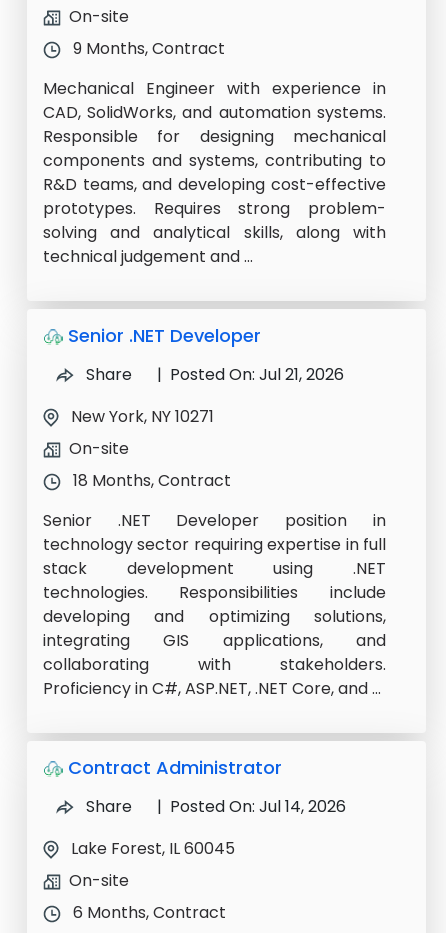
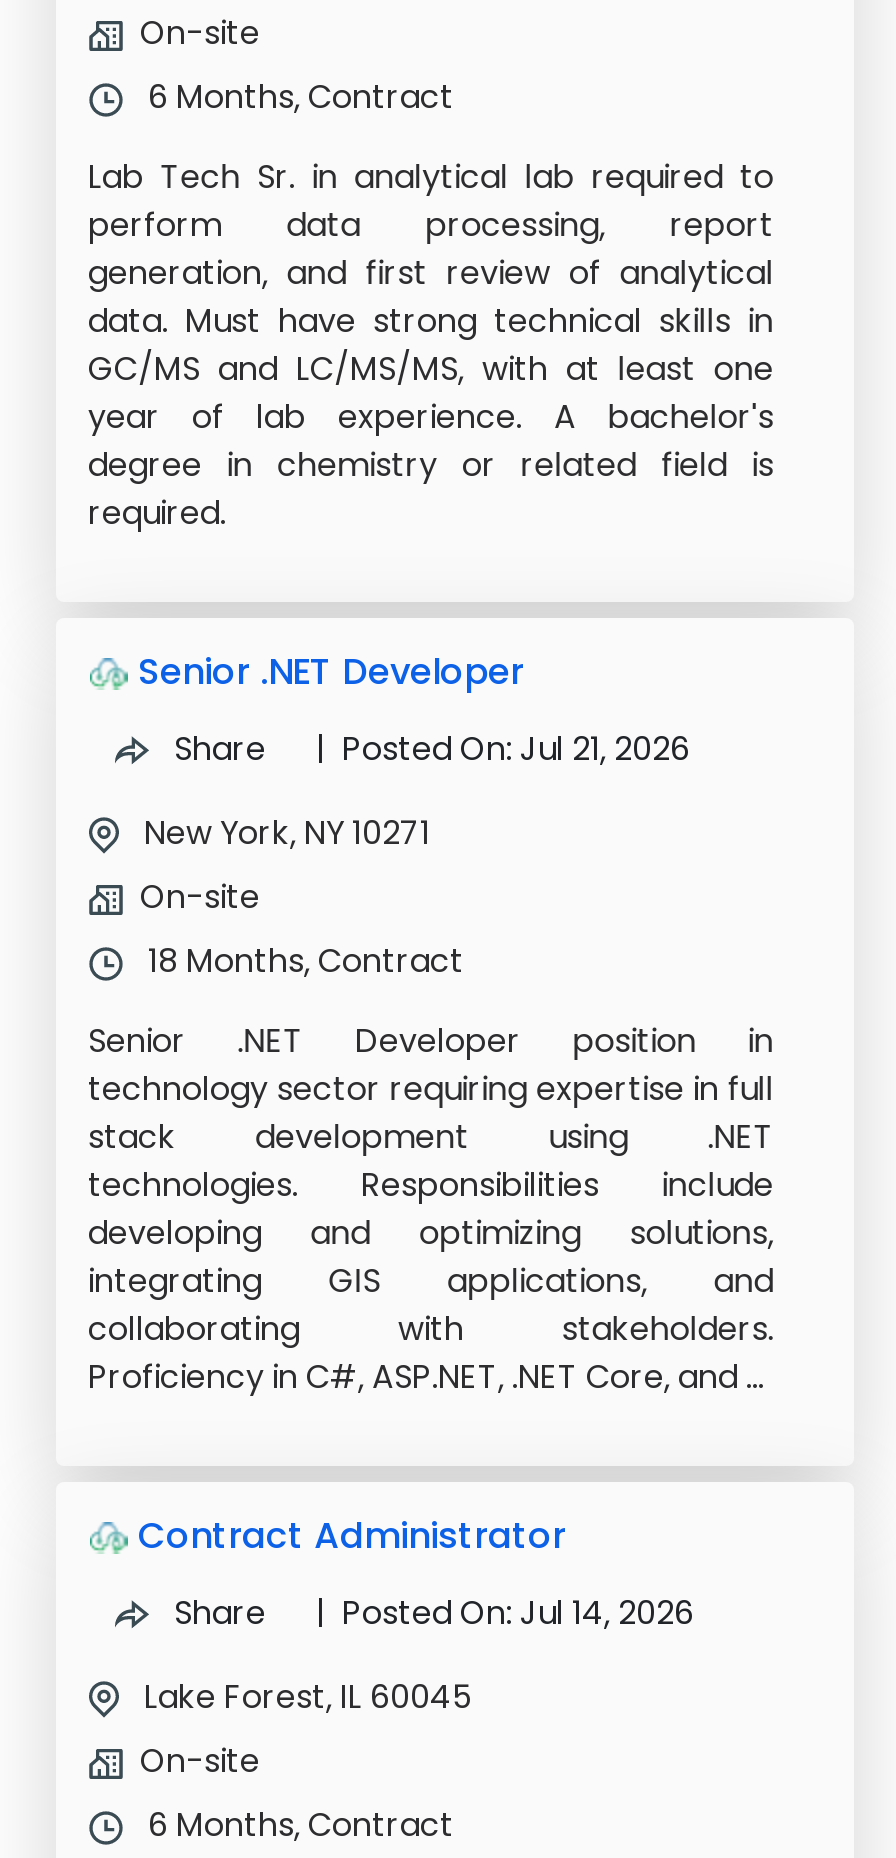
[69,37,225,60] 9 Months, Contract -> [140,74,454,120] 6 Months, Contract
[43,77,386,268] Mechanical Engineer with experience in | CAD, SolidWorks, and automation systems. | Responsible for designing mechanical | components and systems, contributing to | R&D teams, and developing cost-effective | prototypes. Requires strong problem- | solving and analytical skills, along with | technical judgement and ... -> [88,154,774,536] Lab Tech Sr. in analytical lab required to | perform data processing, report | generation, and first review of analytical | data. Must have strong technical skills in | GC/MS and LC/MS/MS, with at least one | year of lab experience. A bachelor's | degree in chemistry or related field is | required.

